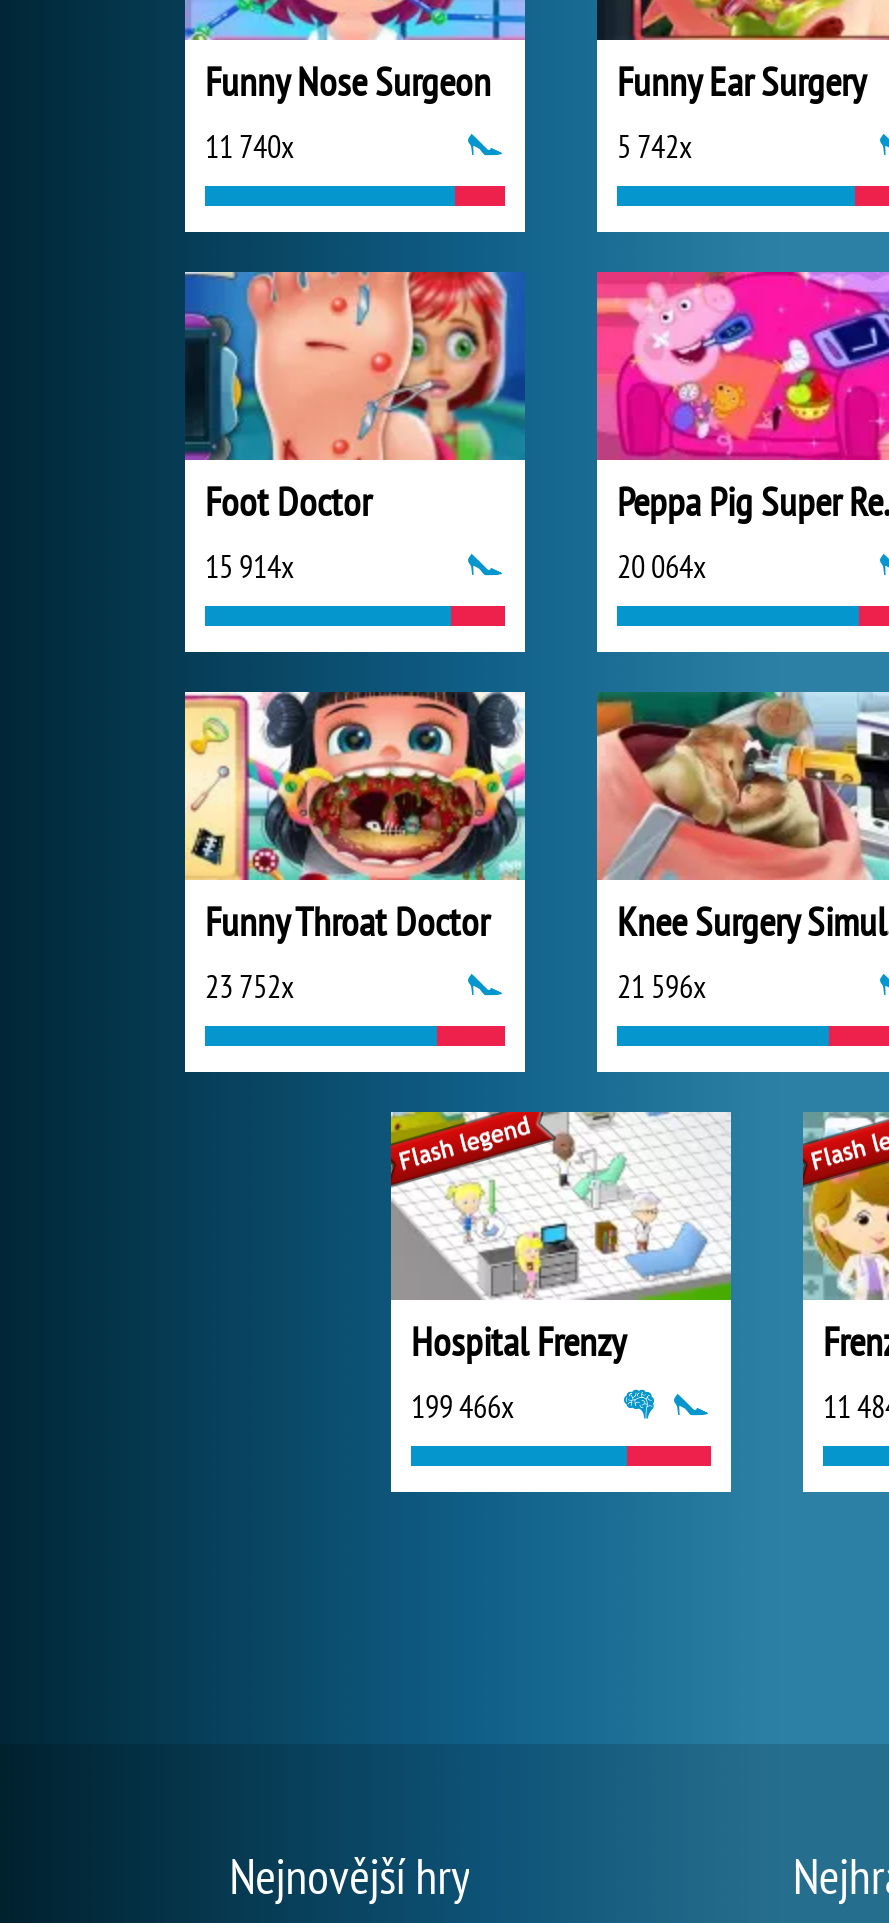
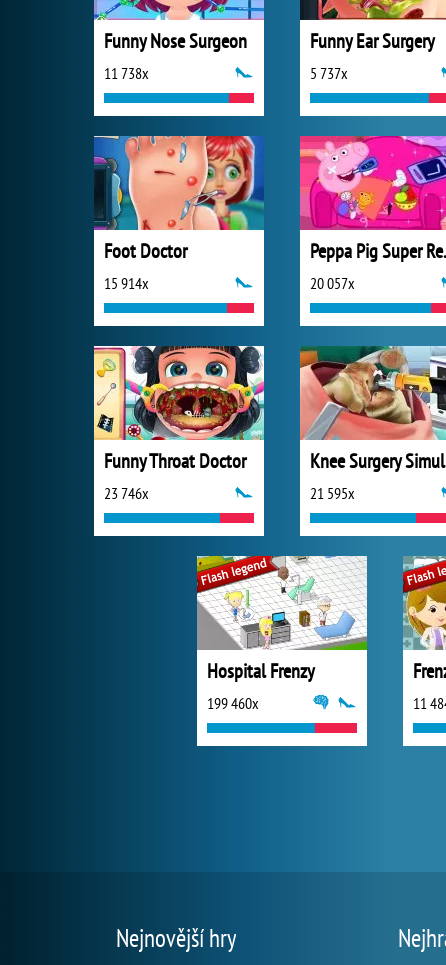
[205,126,295,166] 11 740x -> [104,63,149,83] 11 738x
[617,126,693,166] 5 742x -> [310,63,348,83] 5 737x
[617,546,707,586] 20 064x -> [310,273,355,293] 20 057x
[205,966,295,1006] 23 752x -> [104,483,149,503] 23 746x
[617,966,707,1006] 21 596x -> [310,483,355,503] 21 595x
[411,1386,515,1426] 199 466x -> [207,693,259,713] 199 460x

